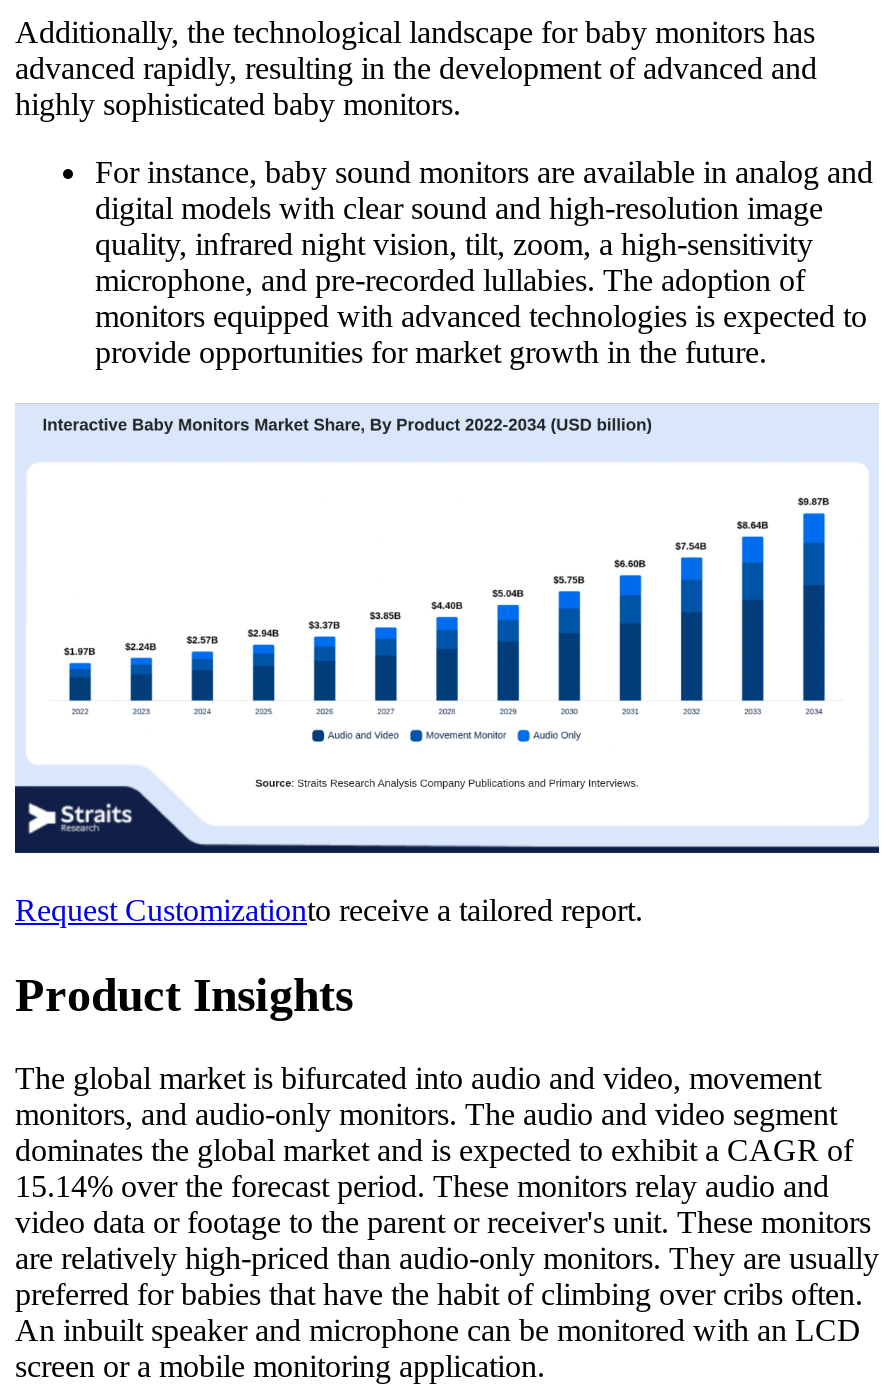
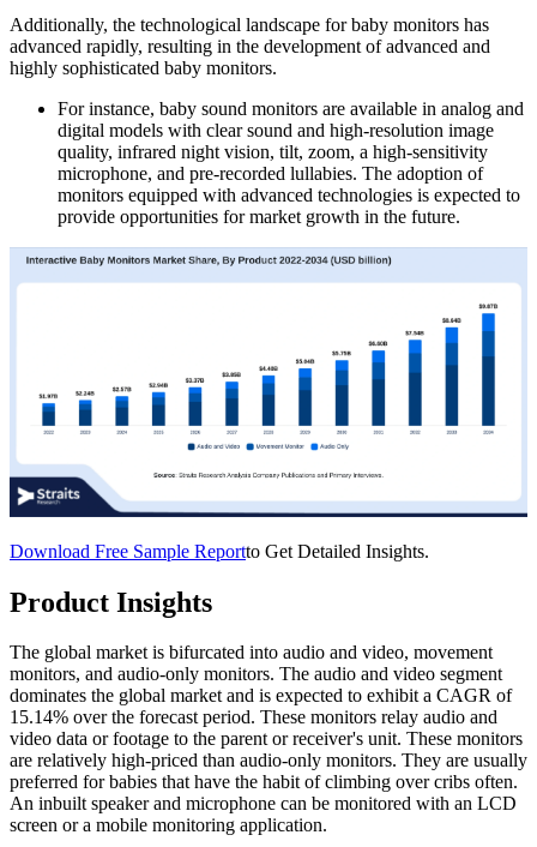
[15,892,643,926] Request Customizationto receive a tailored report. -> [10,541,429,561] Download Free Sample Reportto Get Detailed Insights.

